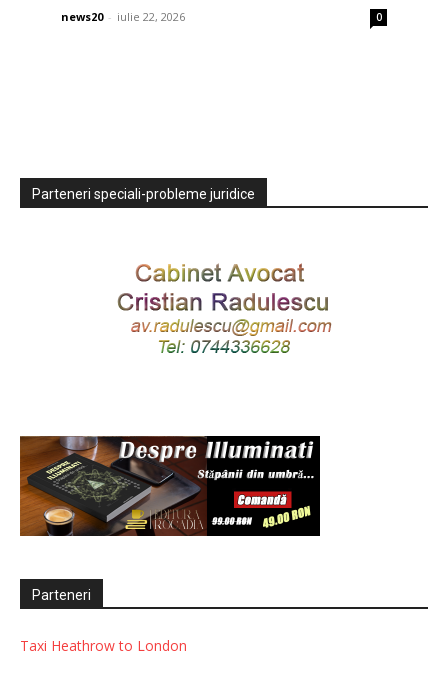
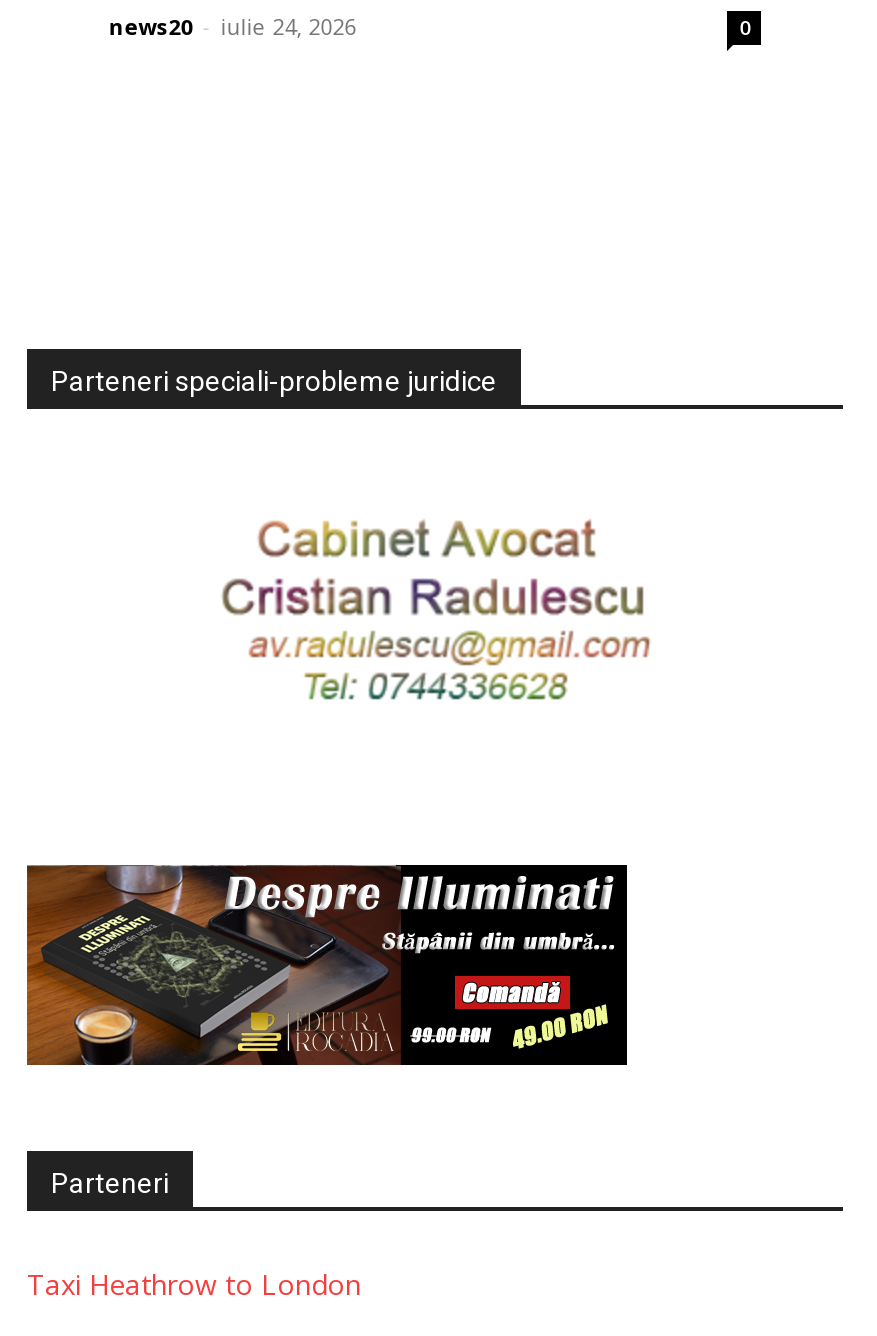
[61,9,185,24] news20 - iulie 22, 2026 -> [109,11,357,41] news20 - iulie 24, 2026

